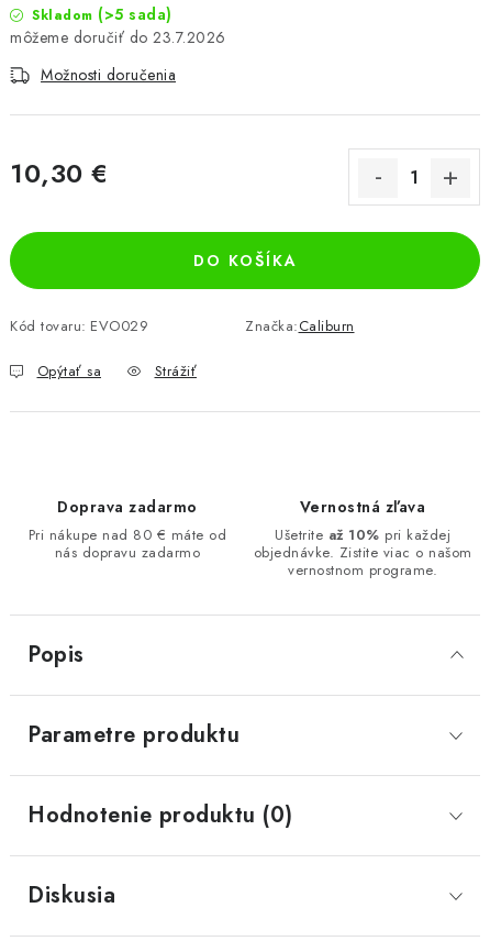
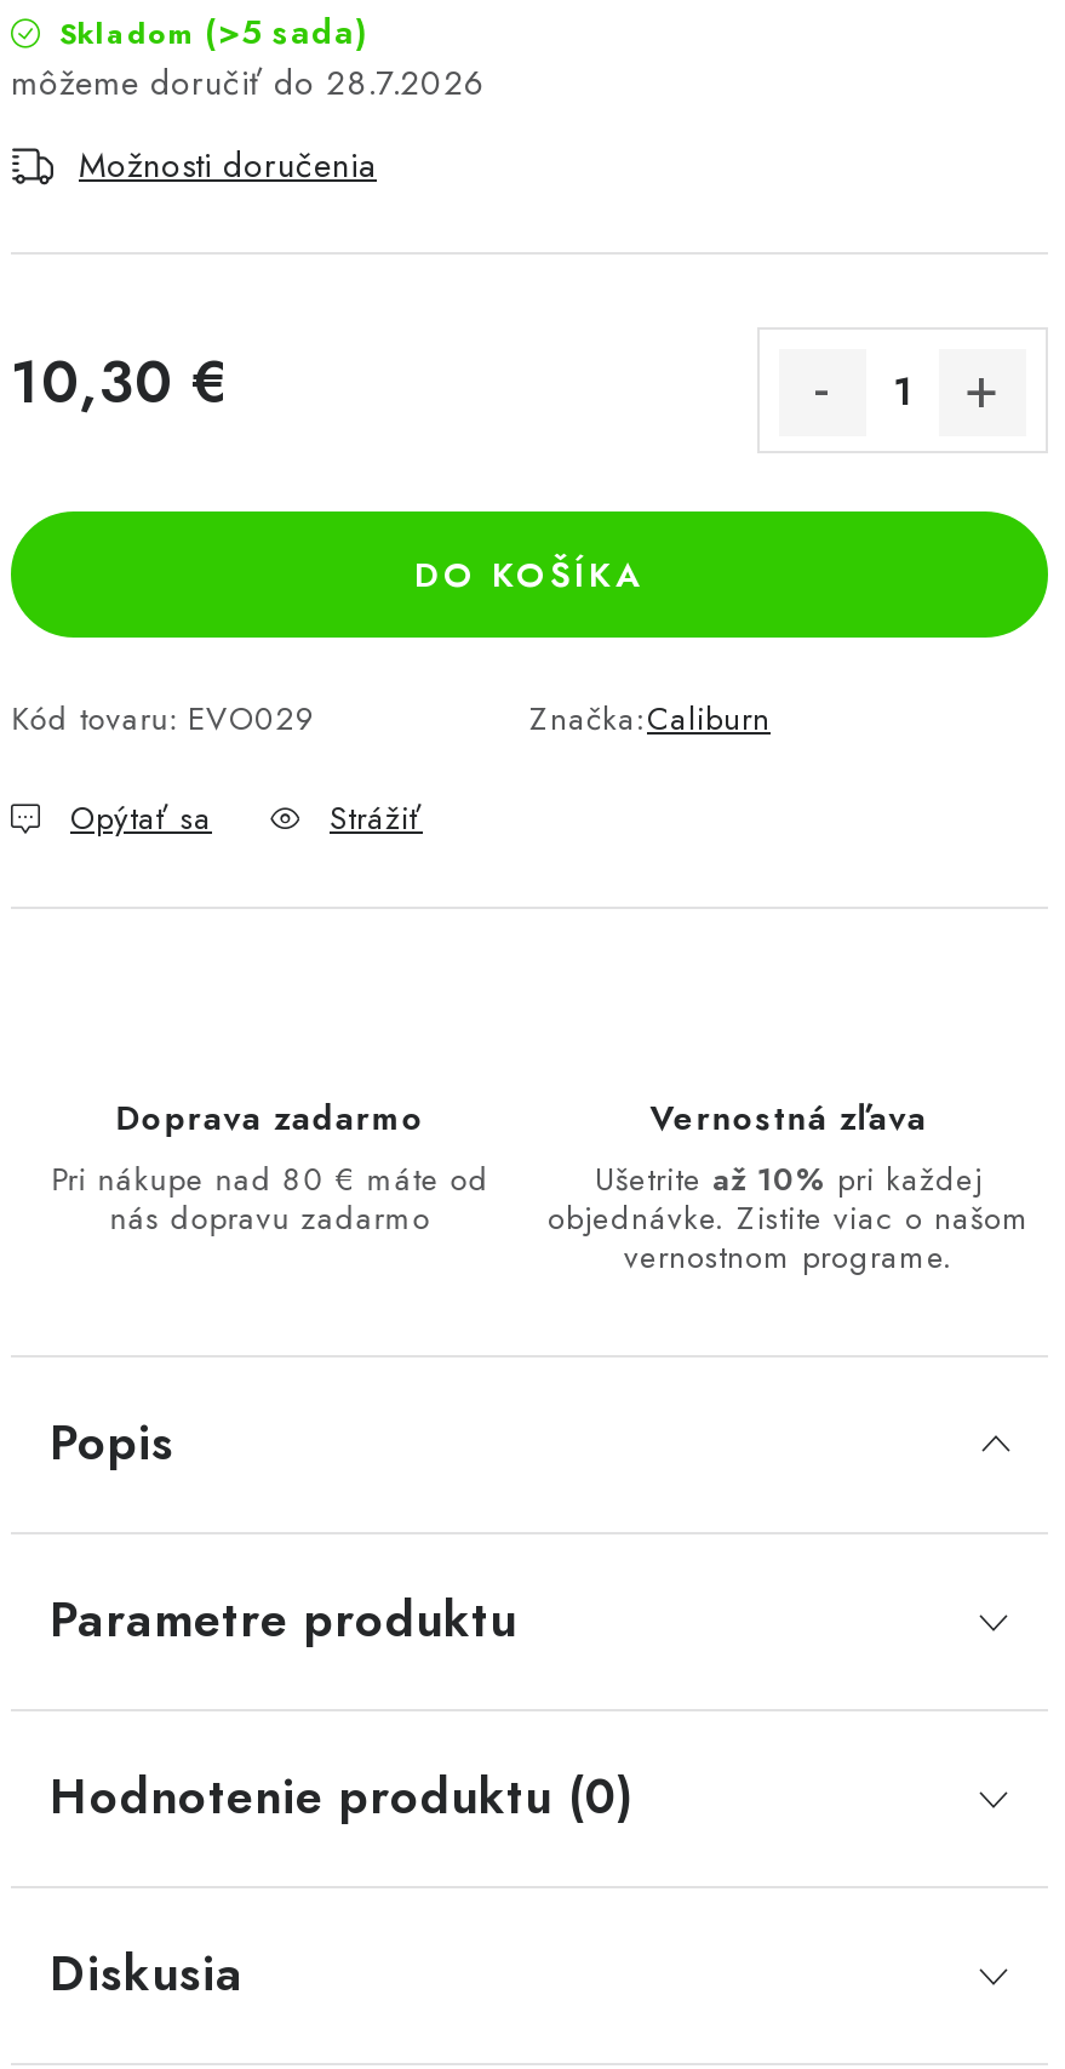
[153,26,226,48] 23.7.2026 -> [326,58,487,107] 28.7.2026

